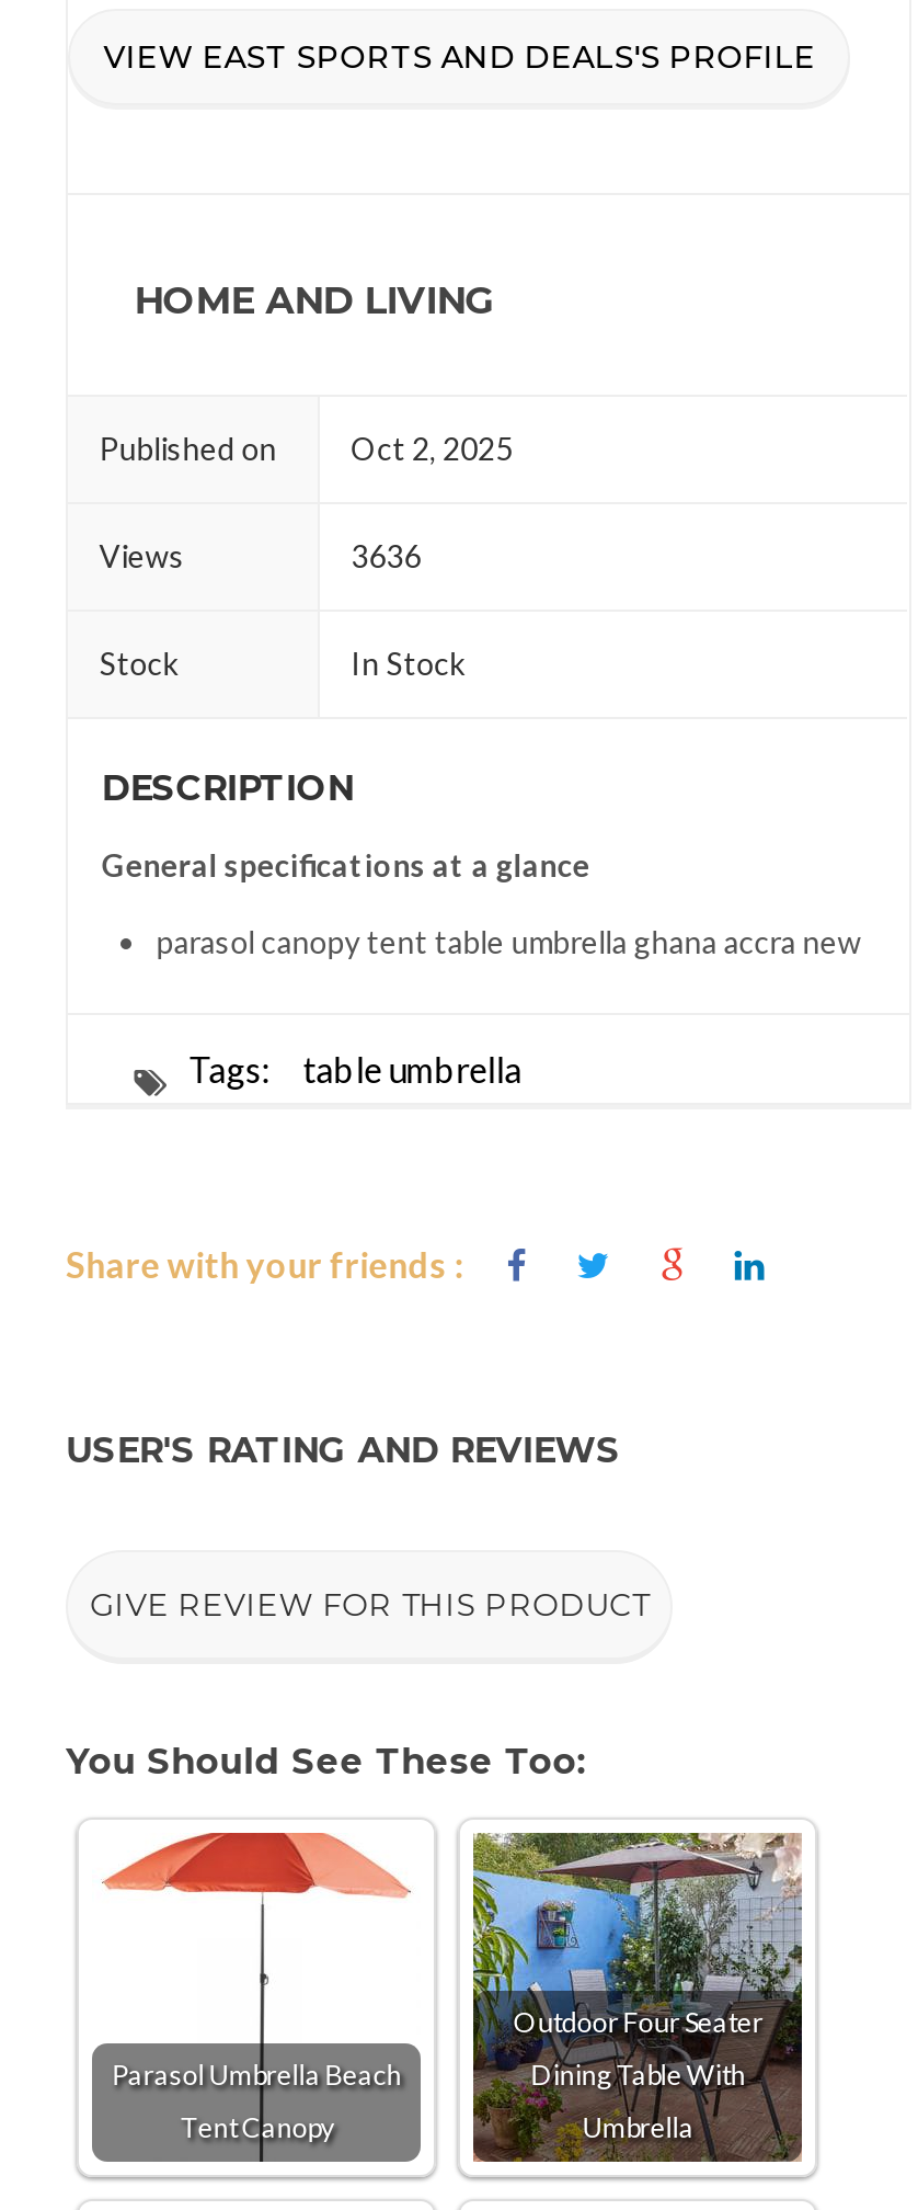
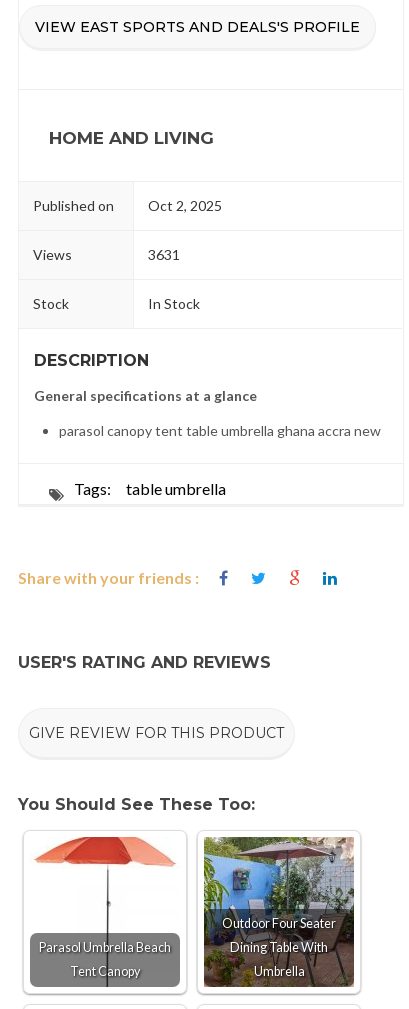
[351,536,421,574] 3636 -> [148,246,180,263] 3631

